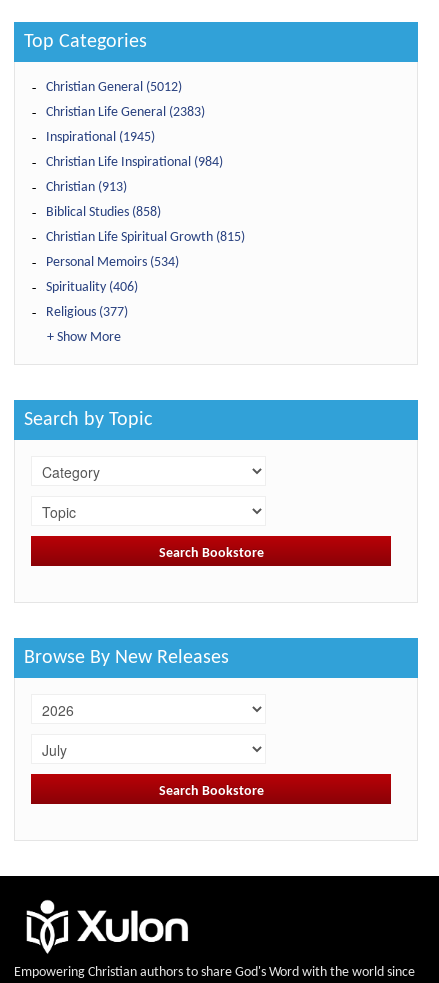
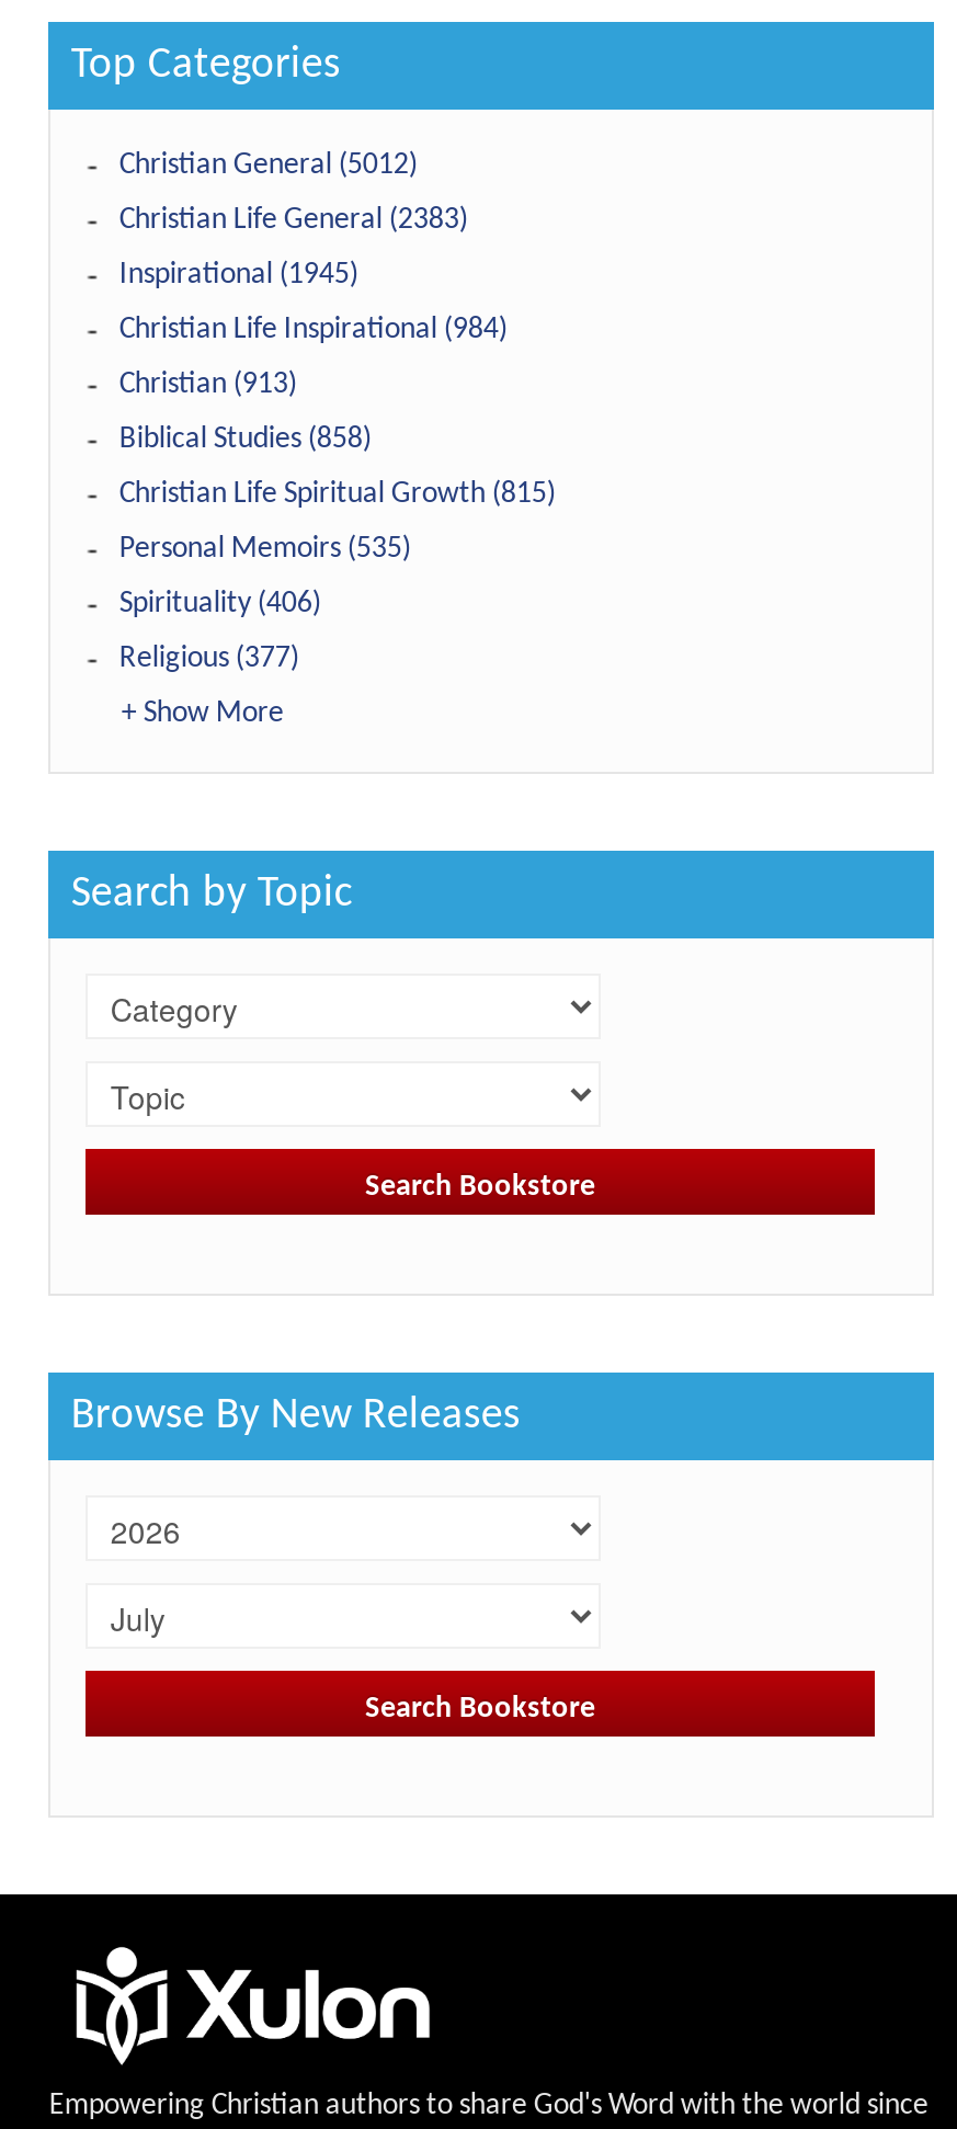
[46,255,179,270] Personal Memoirs (534) -> [119,533,411,566] Personal Memoirs (535)

